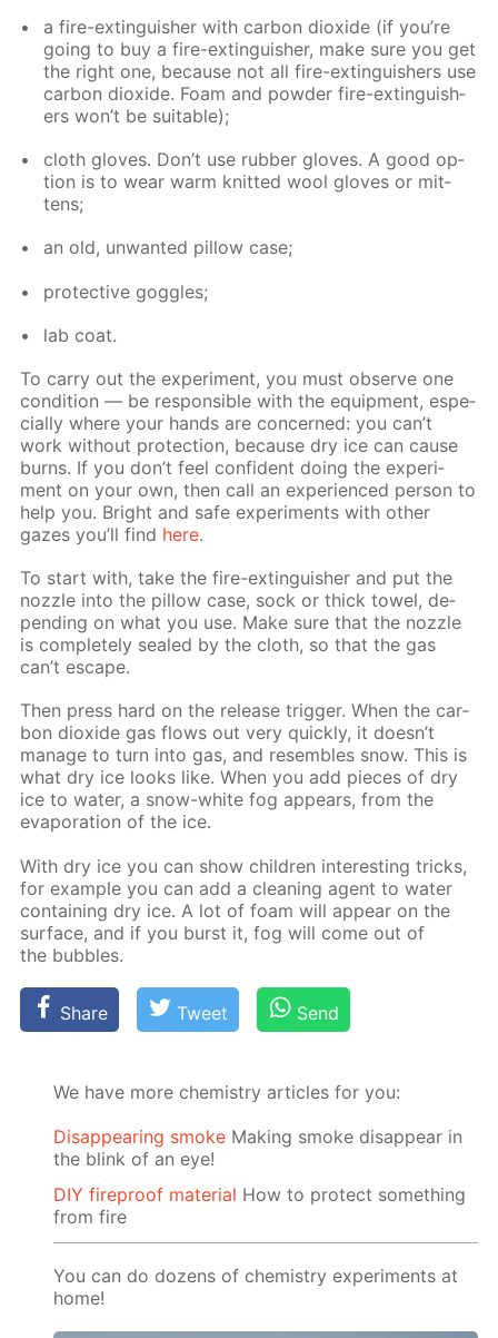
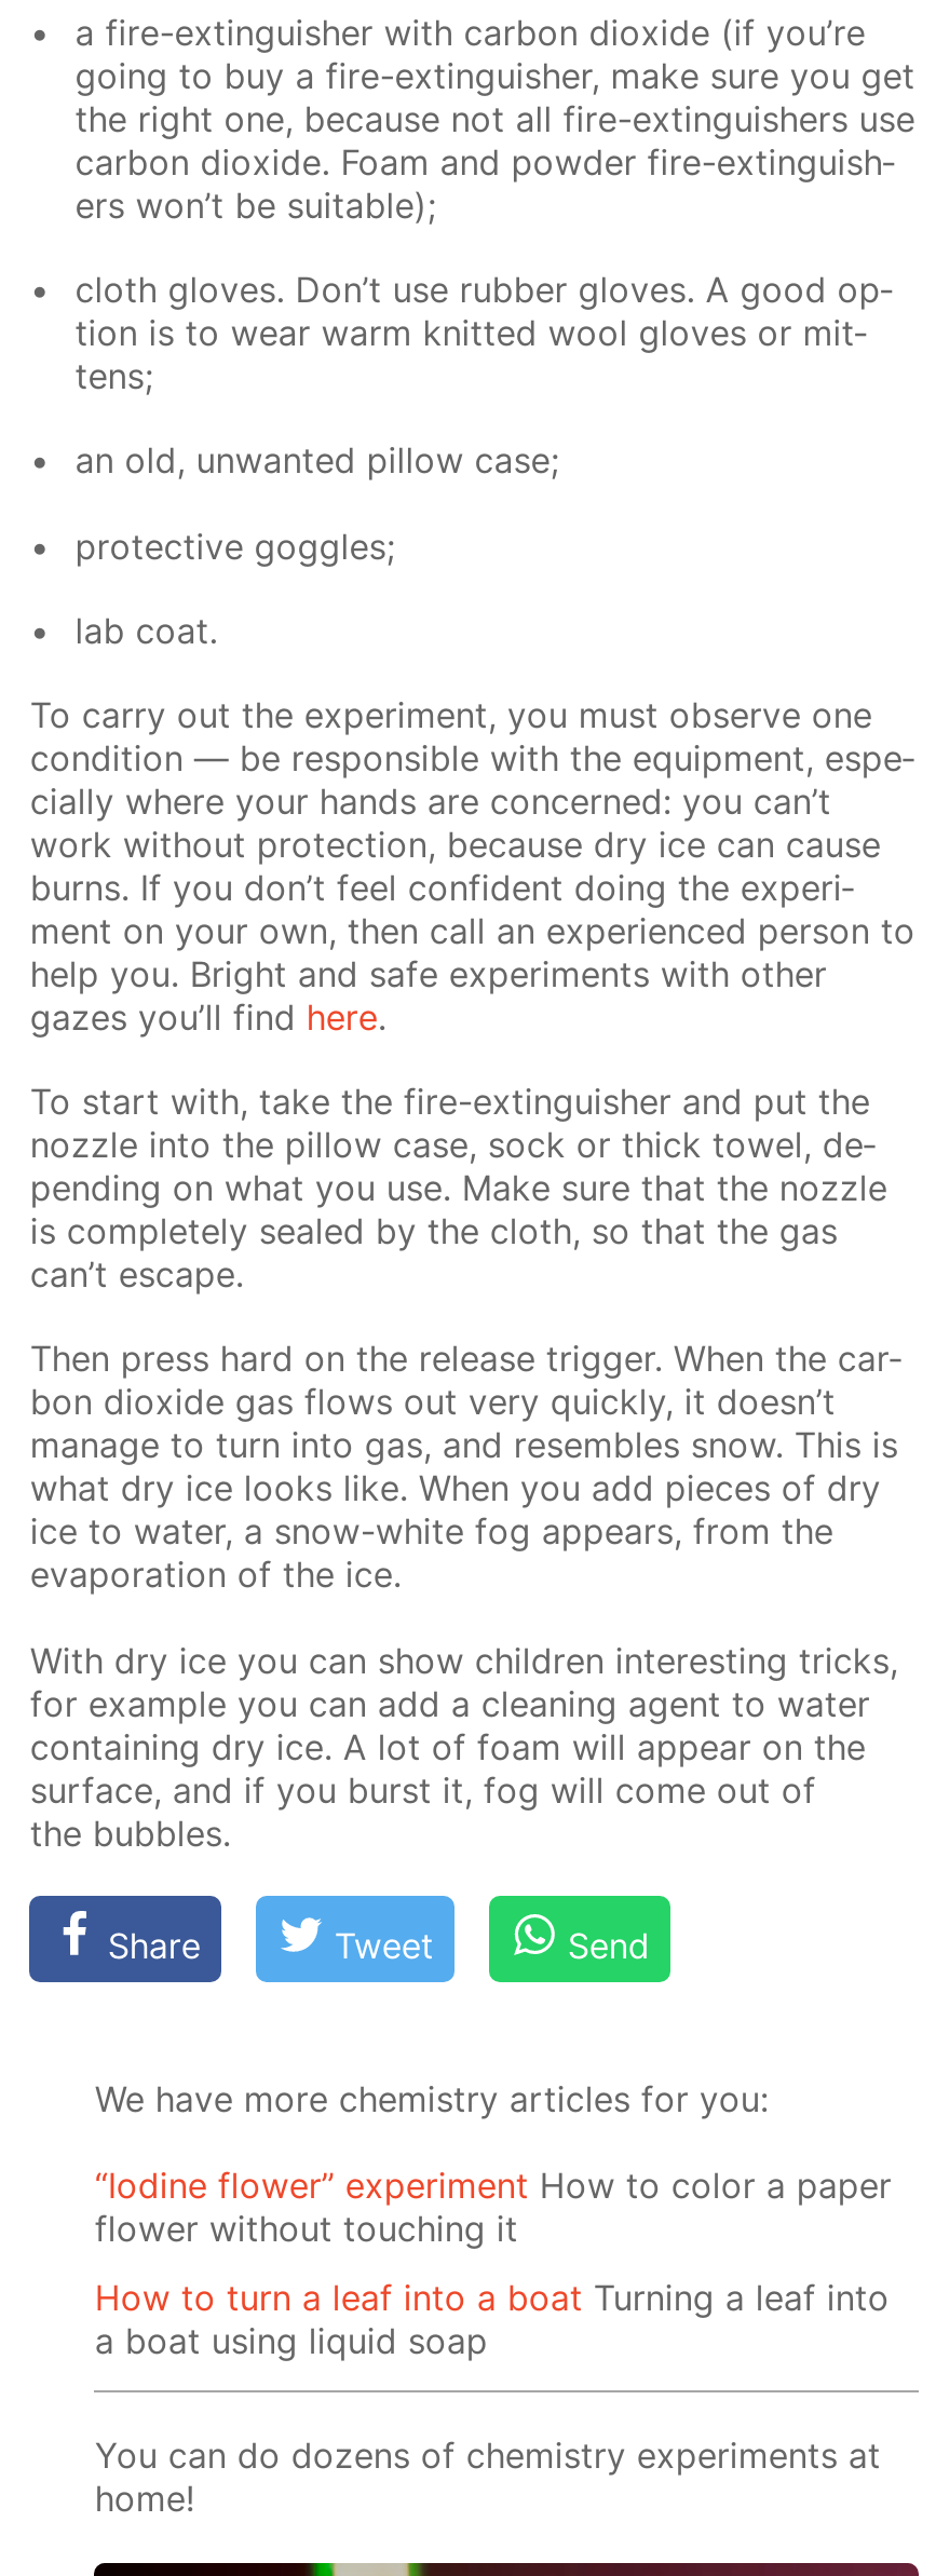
[54,1125,463,1170] Disappearing smoke Making smoke disappear in | the blink of an eye! -> [95,2163,892,2249] “Iodine flower” experiment How to color a paper | flower without touching it
[54,1184,466,1228] DIY fireproof material How to protect something | from fire -> [95,2277,889,2363] How to turn a leaf into a boat Turning a leaf into | a boat using liquid soap

